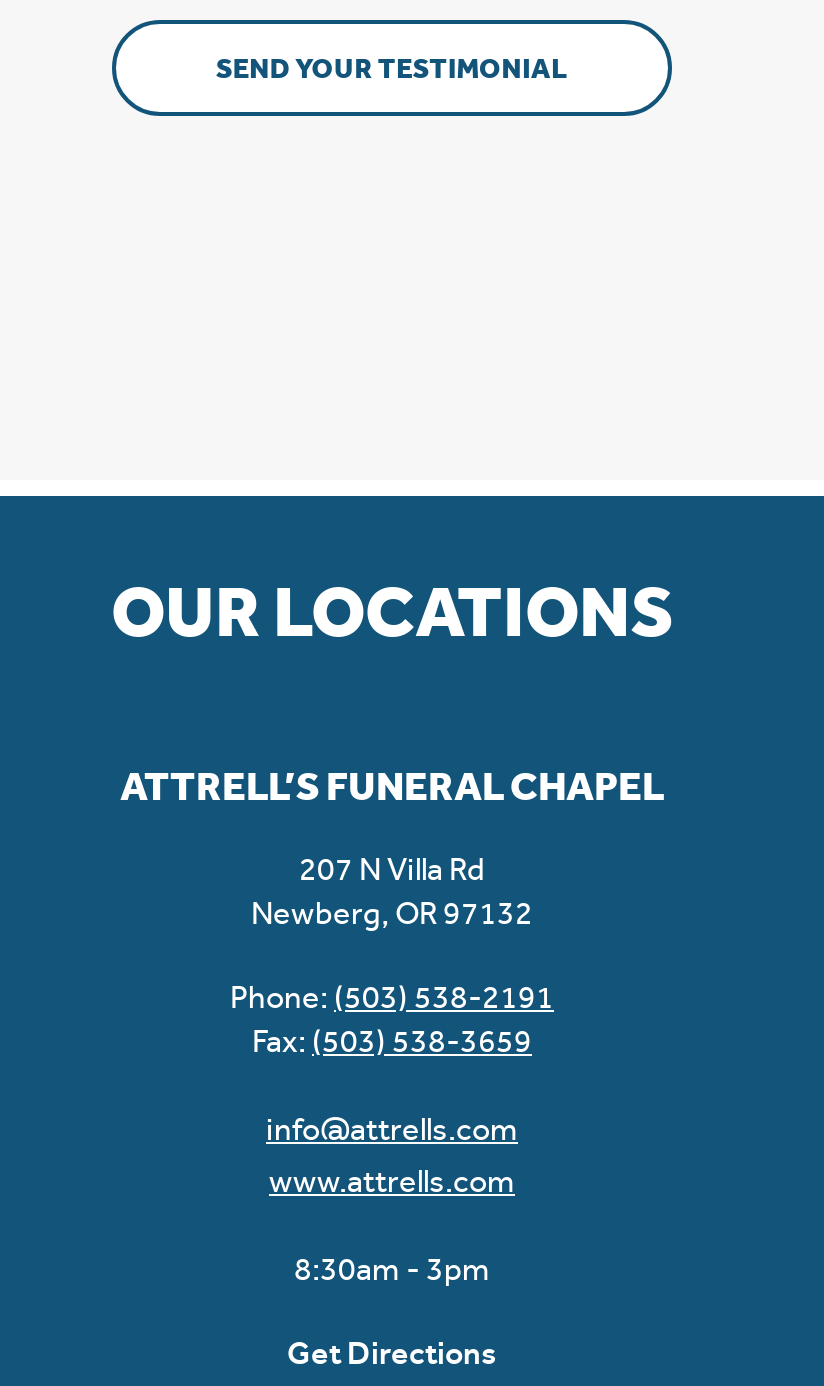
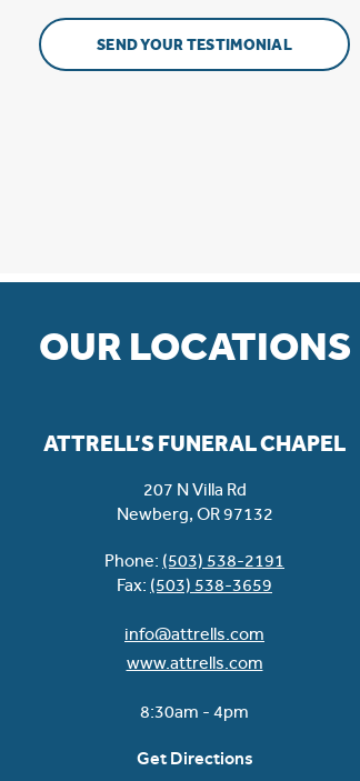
[294,1250,490,1288] 8:30am - 3pm -> [140,701,249,722] 8:30am - 4pm

